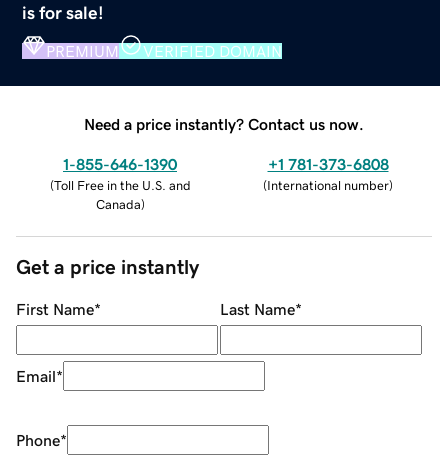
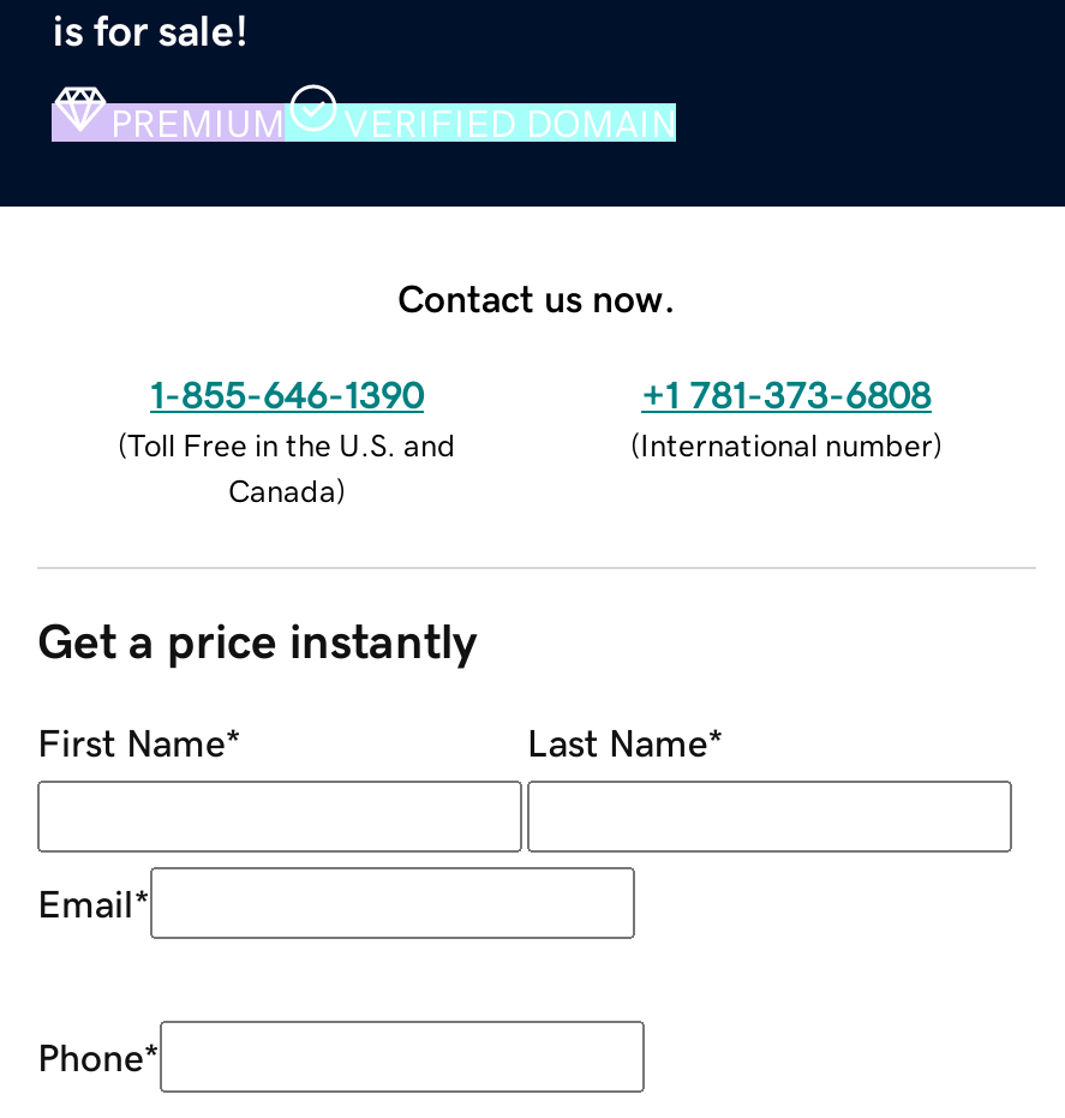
[84,116,364,132] Need a price instantly? Contact us now. -> [397,278,676,316] Contact us now.

